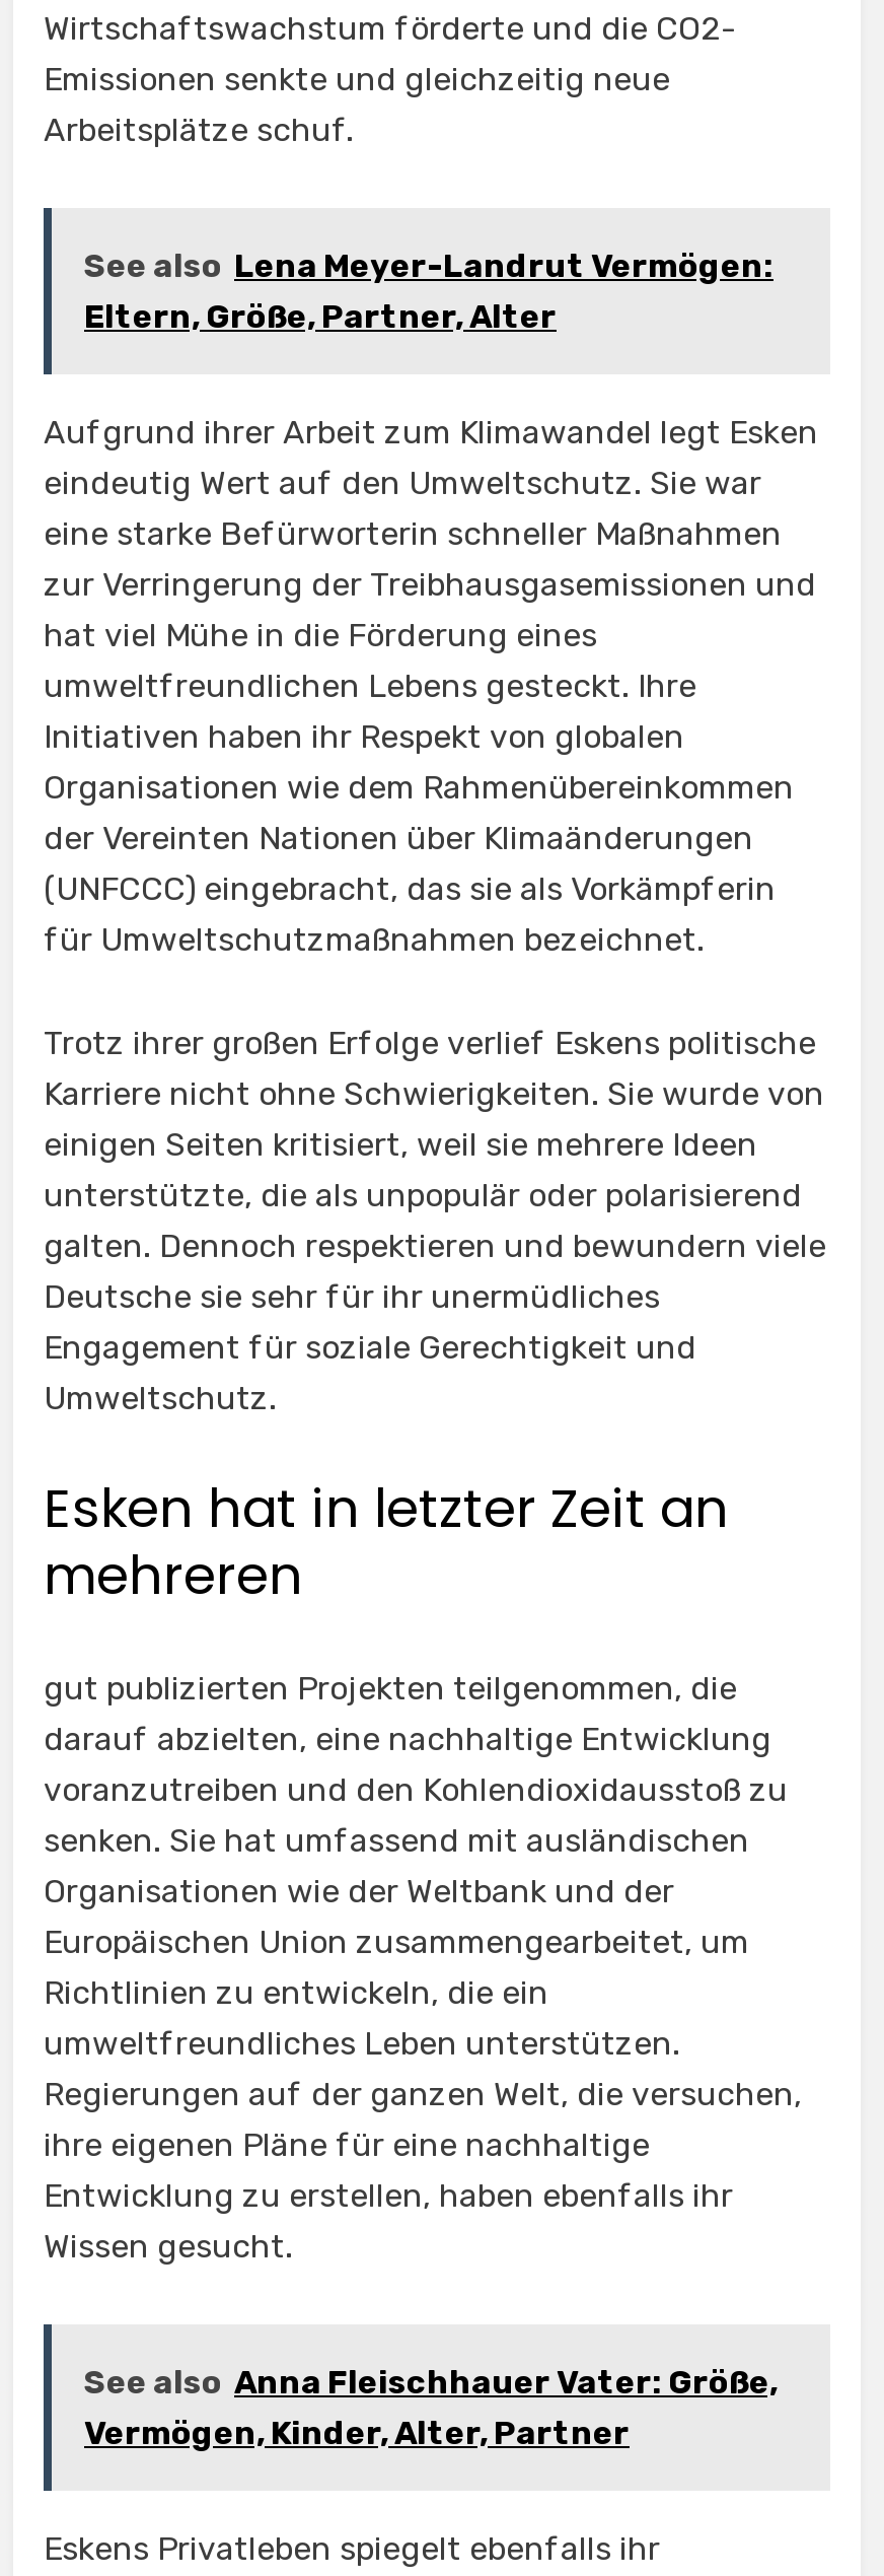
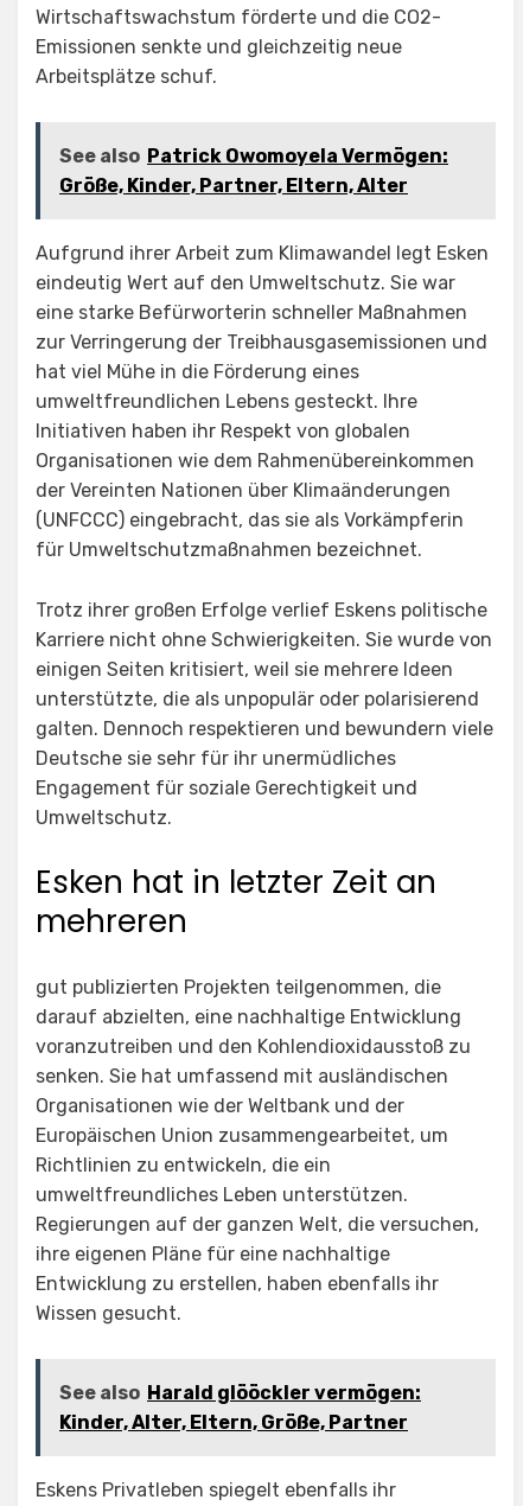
[84,247,773,336] See also Lena Meyer-Landrut Vermögen: | Eltern, Größe, Partner, Alter -> [59,145,448,197] See also Patrick Owomoyela Vermögen: | Größe, Kinder, Partner, Eltern, Alter
[84,2363,778,2452] See also Anna Fleischhauer Vater: Größe, | Vermögen, Kinder, Alter, Partner -> [59,1381,421,1434] See also Harald glööckler vermögen: | Kinder, Alter, Eltern, Größe, Partner

